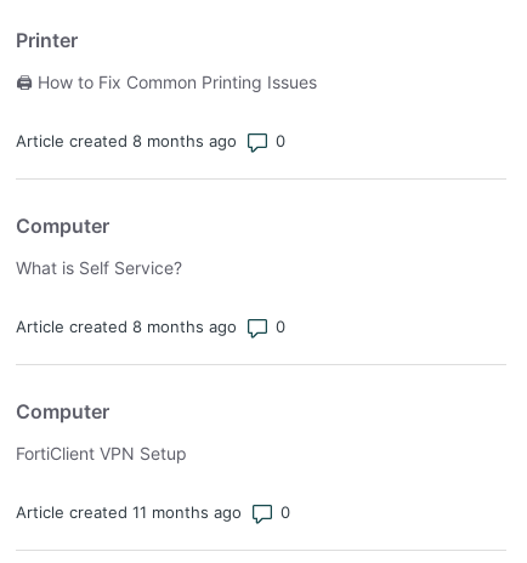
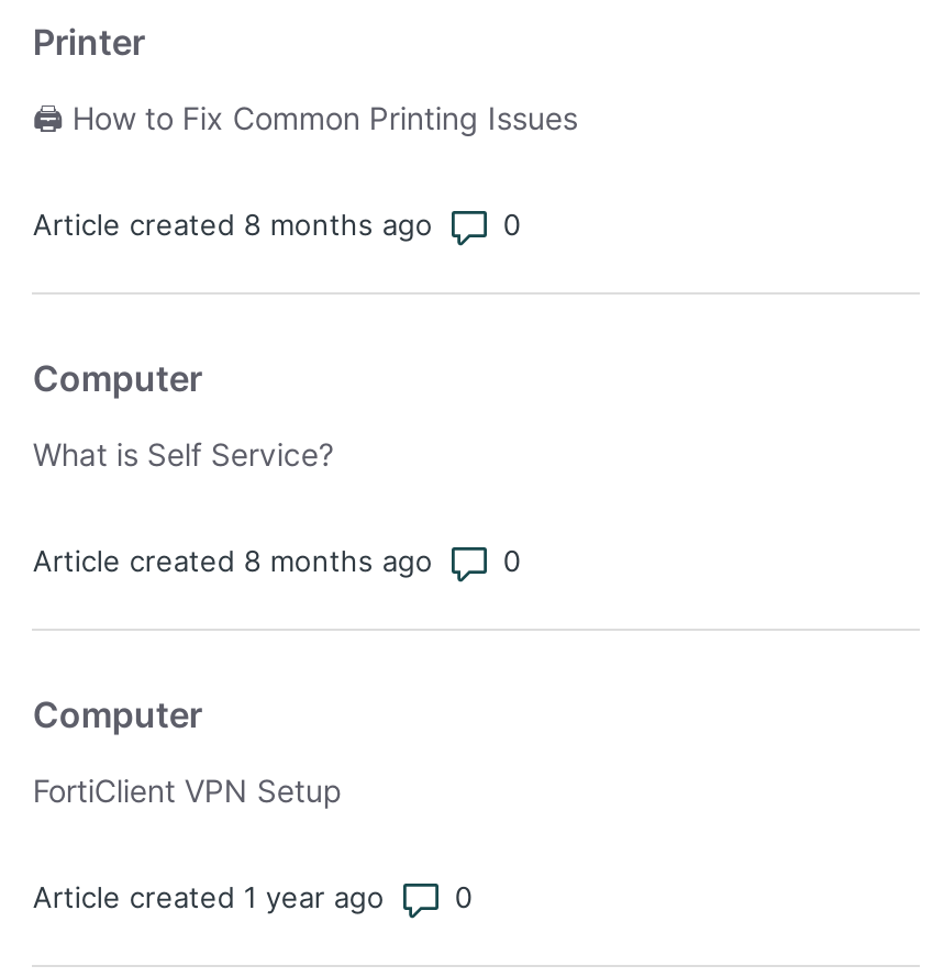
[16,503,242,522] Article created 11 months ago -> [33,880,384,915] Article created 1 year ago

